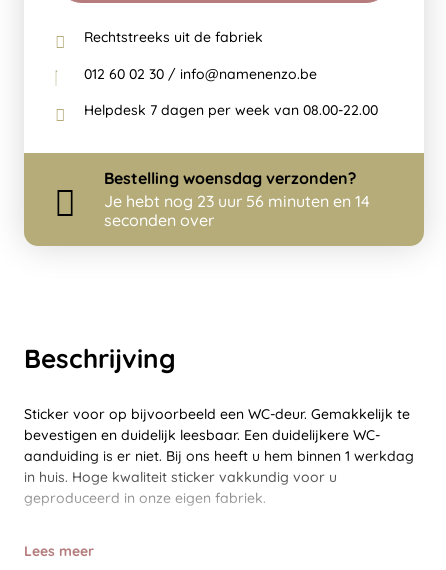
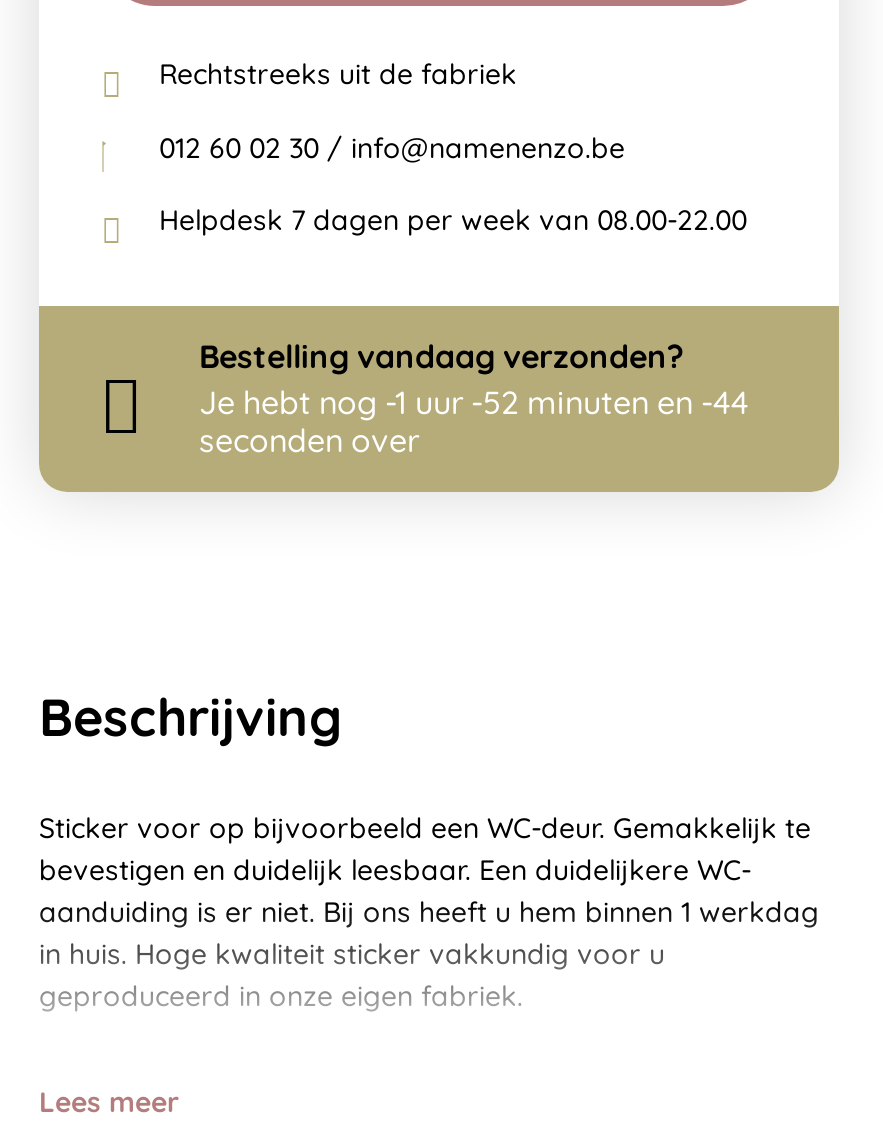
[104,168,356,188] Bestelling woensdag verzonden? -> [199,336,683,376] Bestelling vandaag verzonden?
[104,191,370,211] Je hebt nog 23 uur 56 minuten en 14 -> [199,382,749,422] Je hebt nog -1 uur -52 minuten en -44

